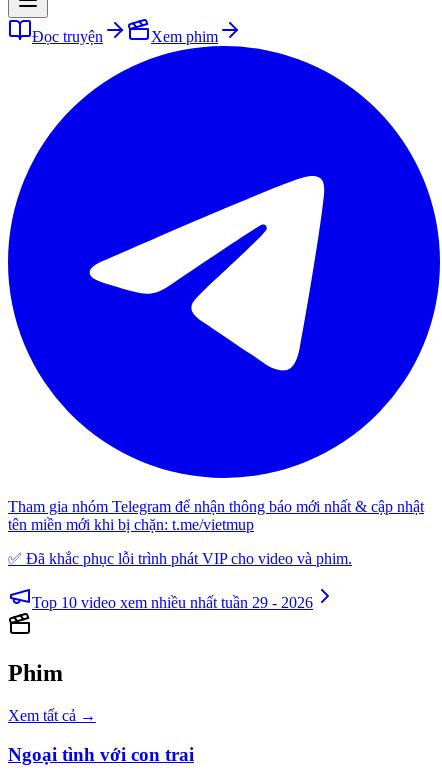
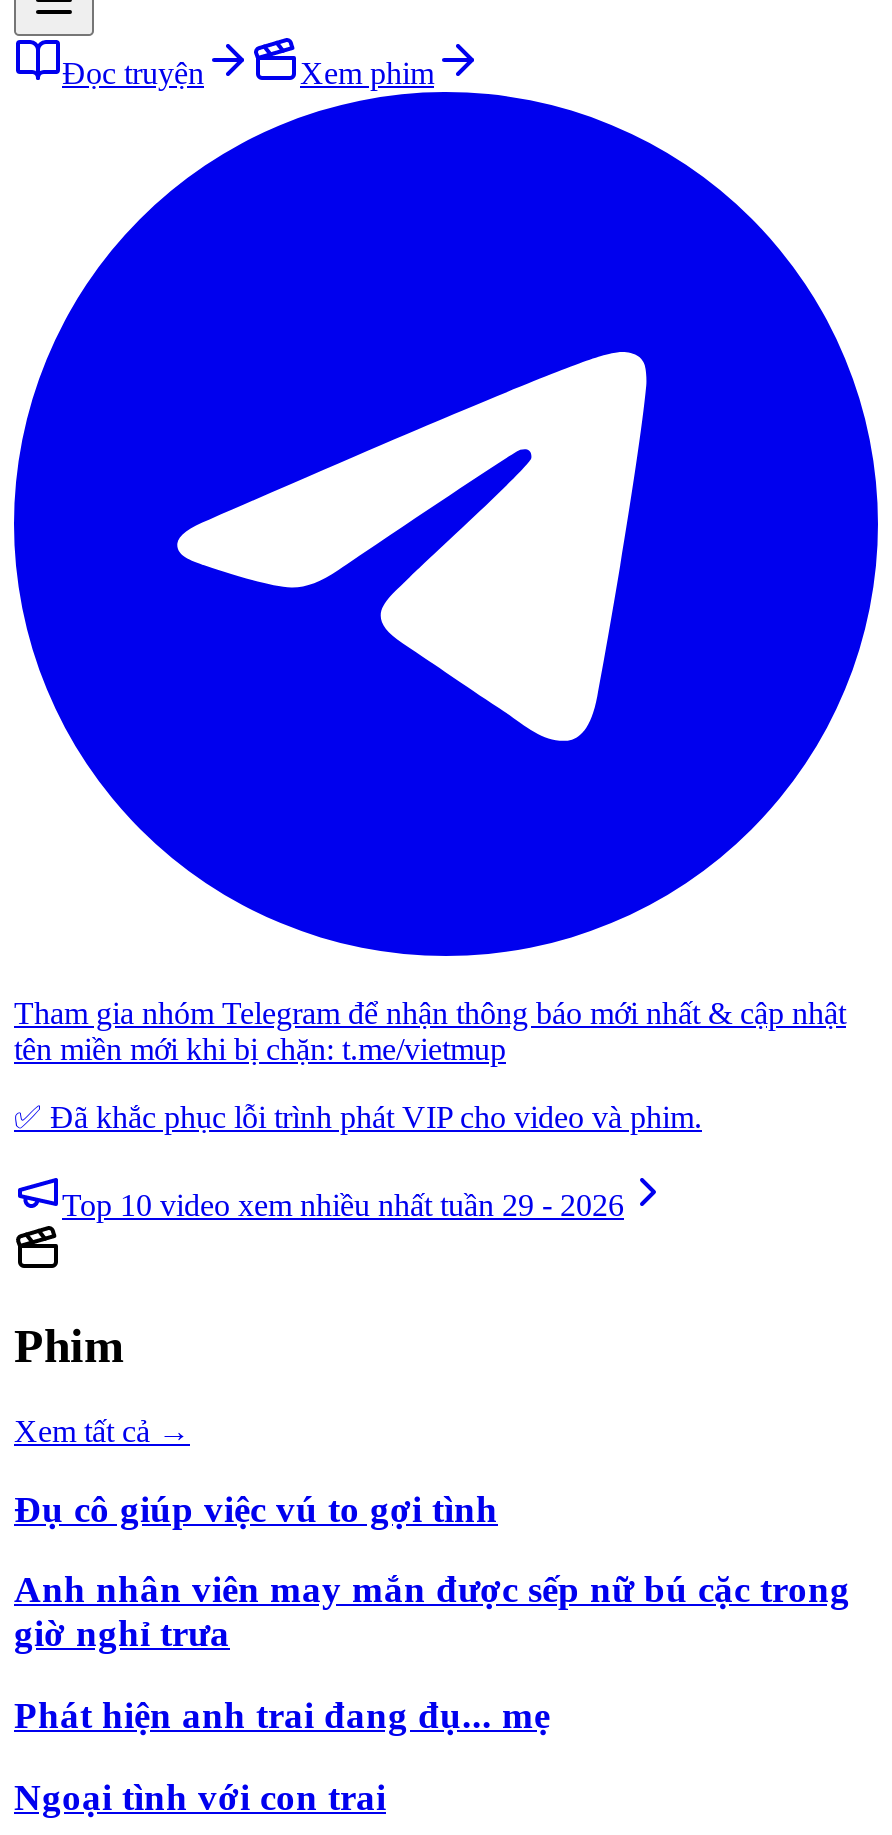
none -> [14,1487,850,1736] Đụ cô giúp việc vú to gợi tình | Anh nhân viên may mắn được sếp nữ bú cặc trong | giờ nghỉ trưa | Phát hiện anh trai đang đụ... mẹ

